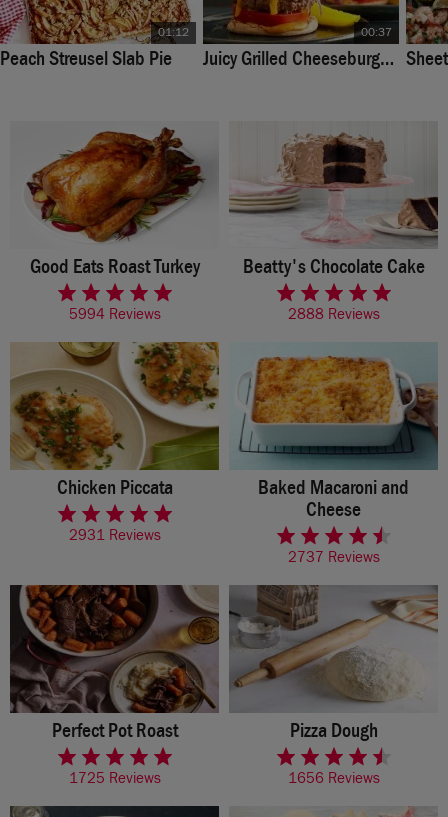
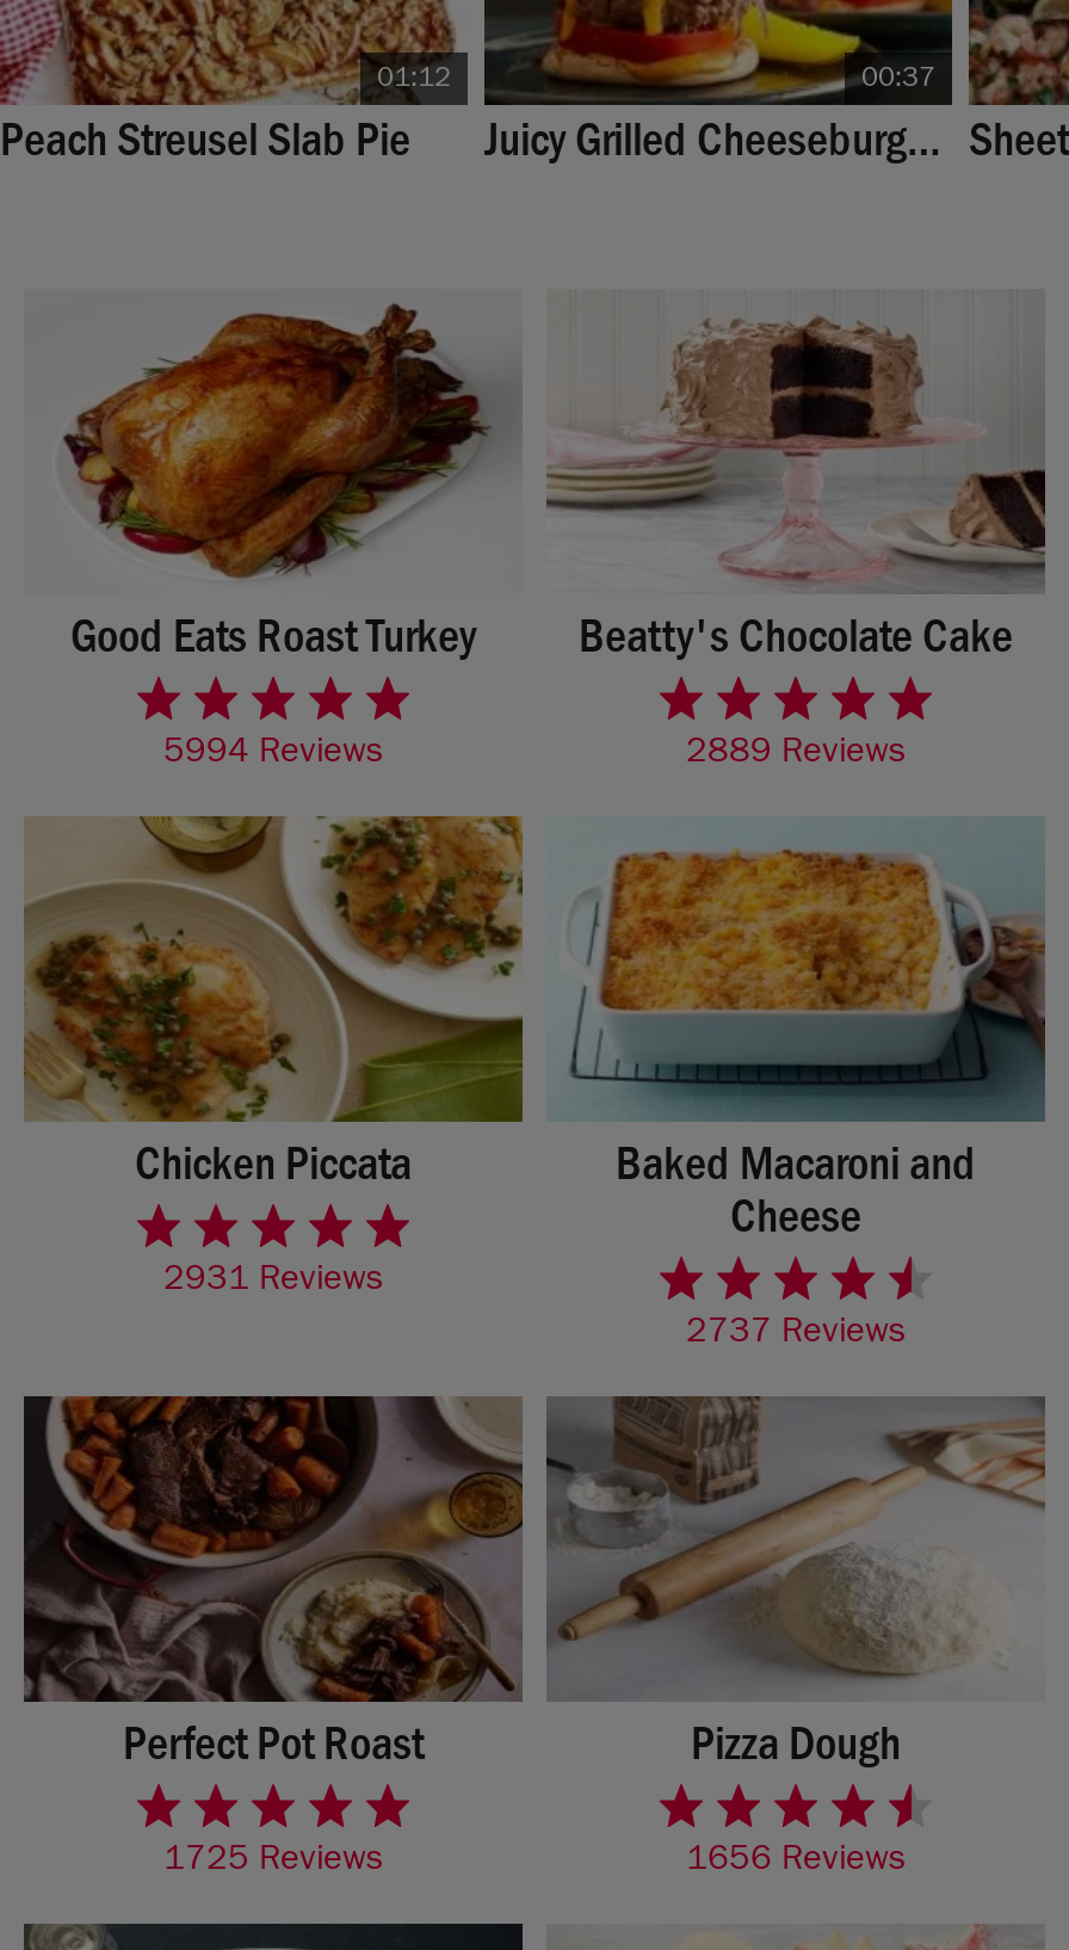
[287,309,379,324] 2888 Reviews -> [686,738,906,774] 2889 Reviews

